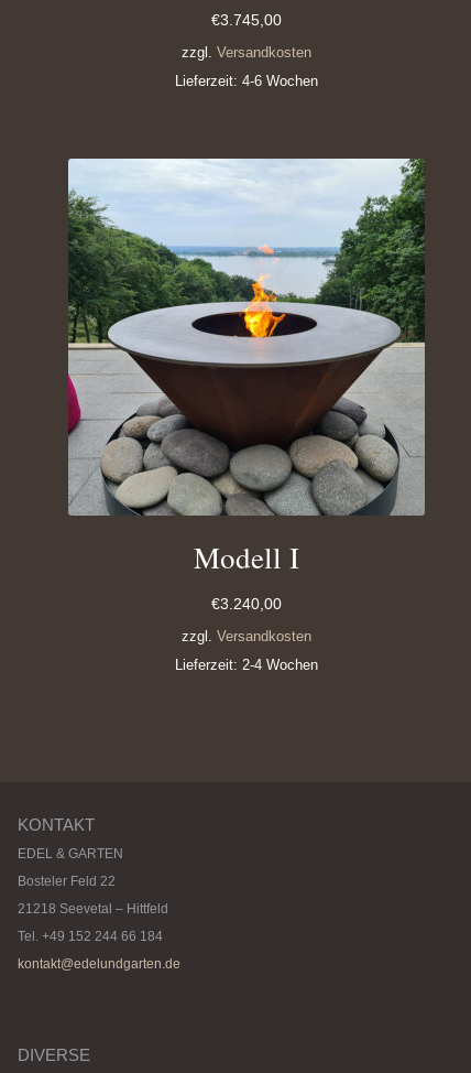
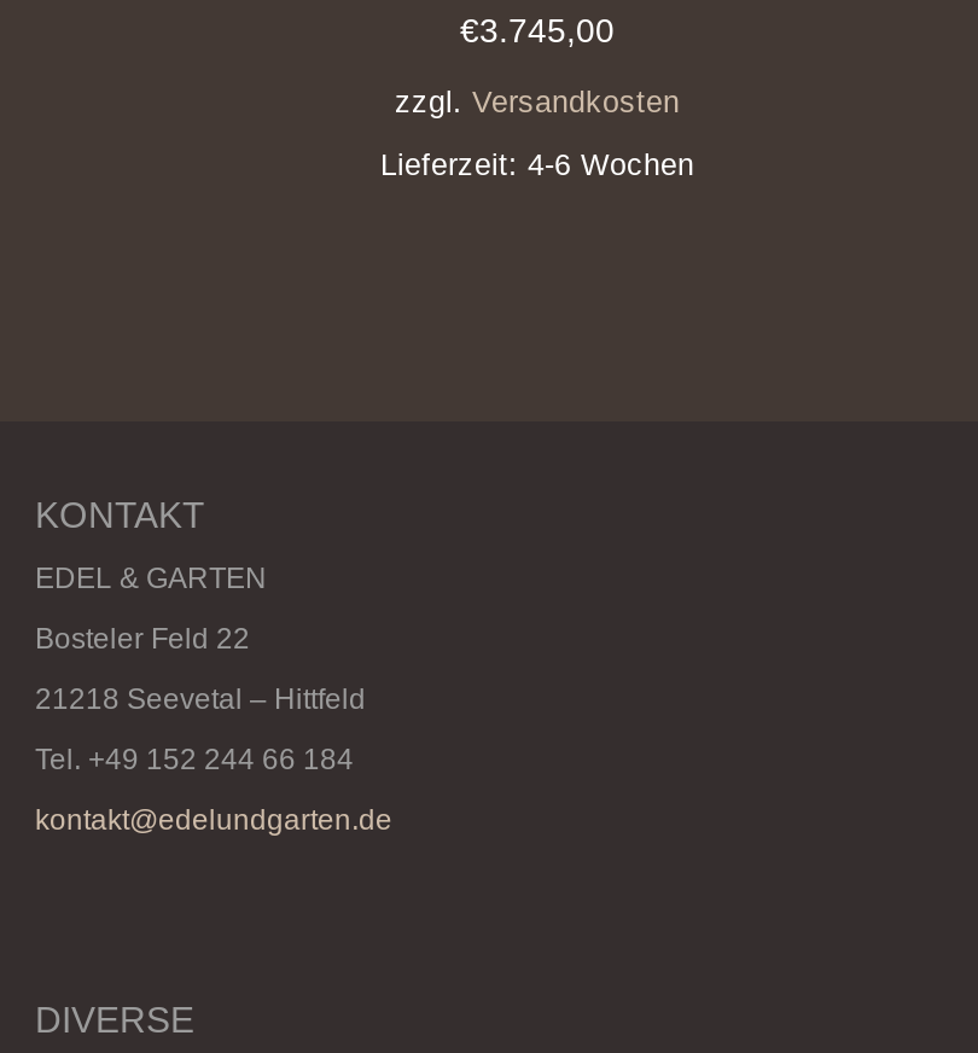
[67,158,426,673] [image] | Modell I | €3.240,00 | zzgl. Versandkosten | Lieferzeit: 2-4 Wochen -> none

